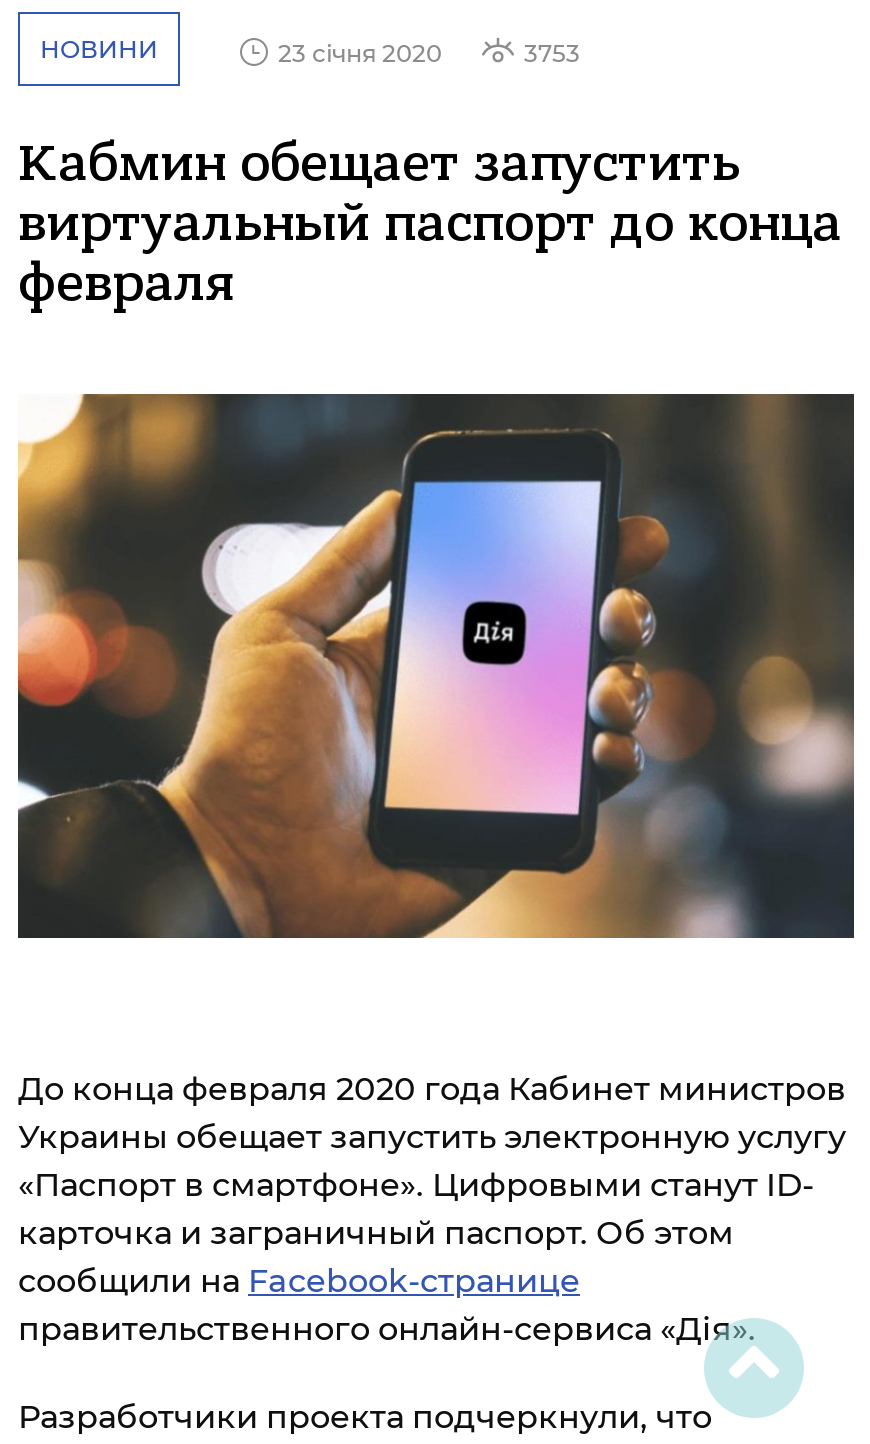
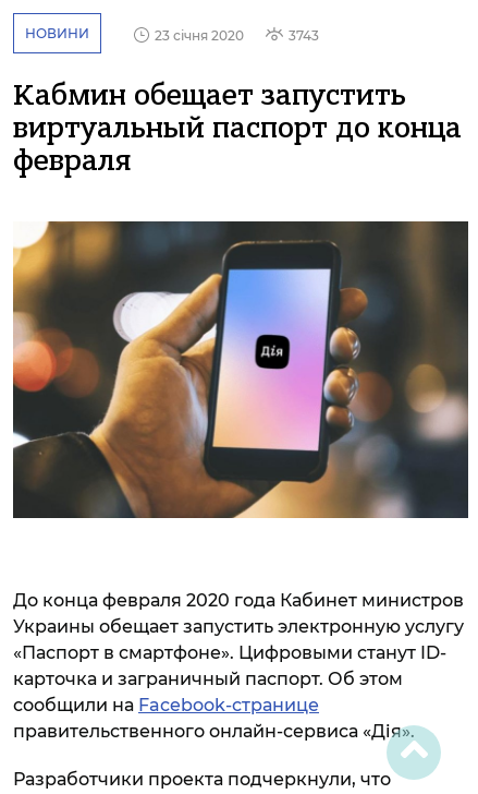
[524,39,580,69] 3753 -> [289,28,319,44] 3743

